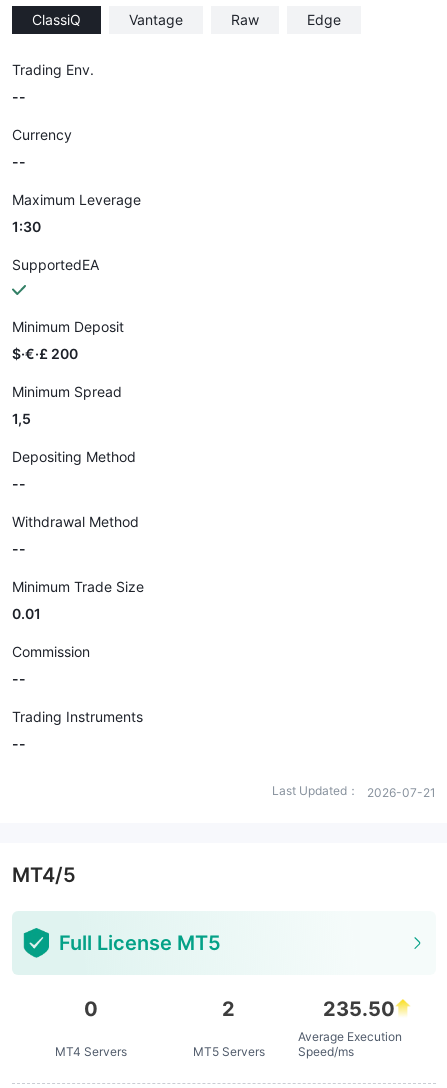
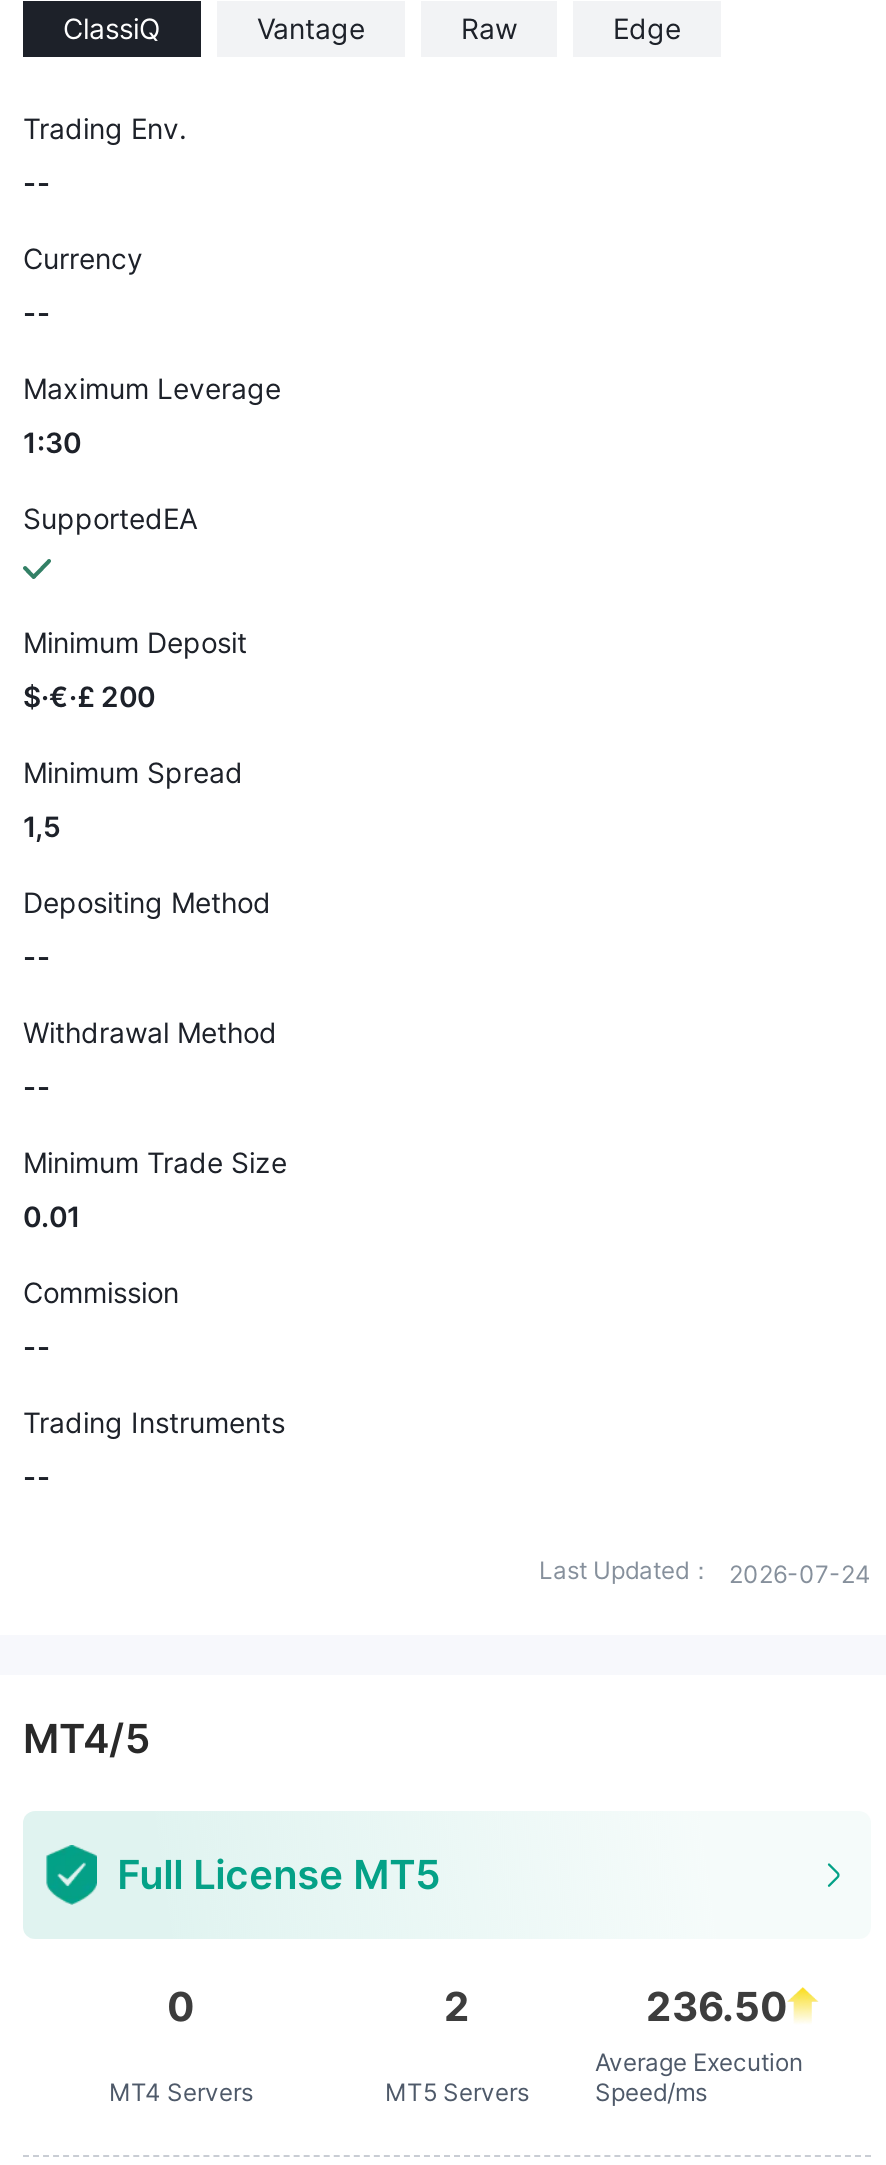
[272,783,436,800] Last Updated： 2026-07-21 -> [539,1555,871,1589] Last Updated： 2026-07-24
[323,997,395,1021] 235.50 -> [646,1983,788,2031] 236.50

